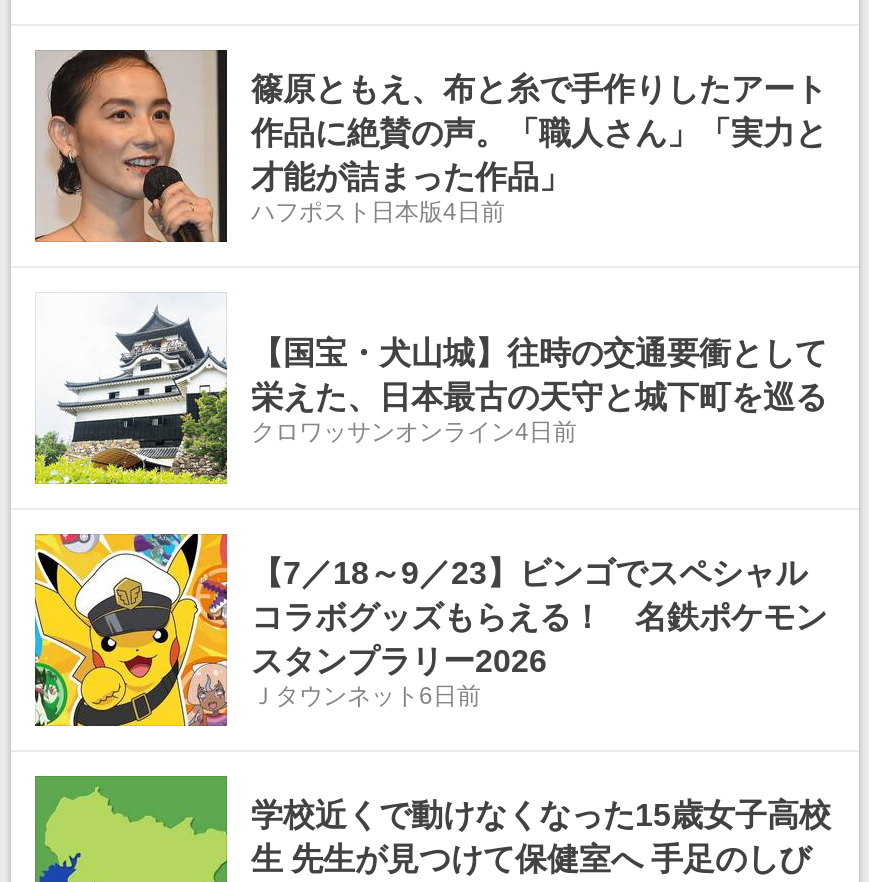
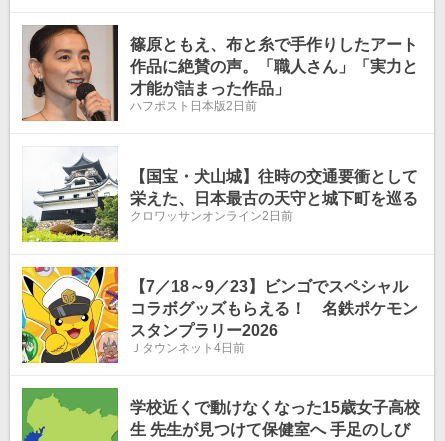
[251,197,505,225] ハフポスト日本版4日前 -> [130,98,257,112] ハフポスト日本版2日前
[251,417,577,445] クロワッサンオンライン4日前 -> [130,208,293,222] クロワッサンオンライン2日前
[251,681,481,709] Ｊタウンネット6日前 -> [130,340,245,354] Ｊタウンネット4日前

